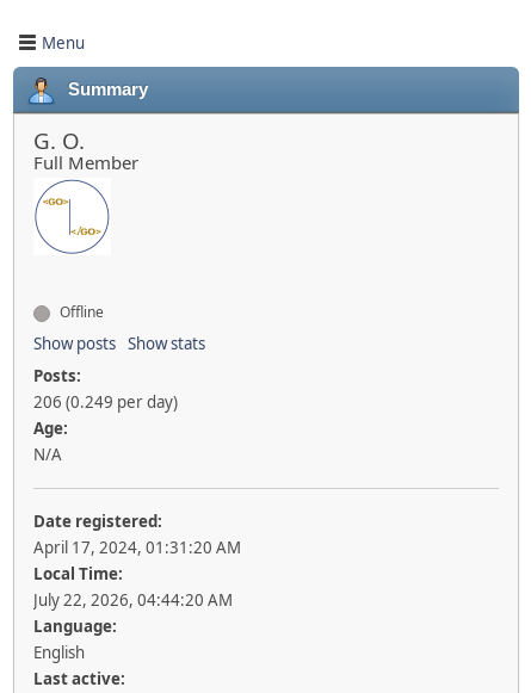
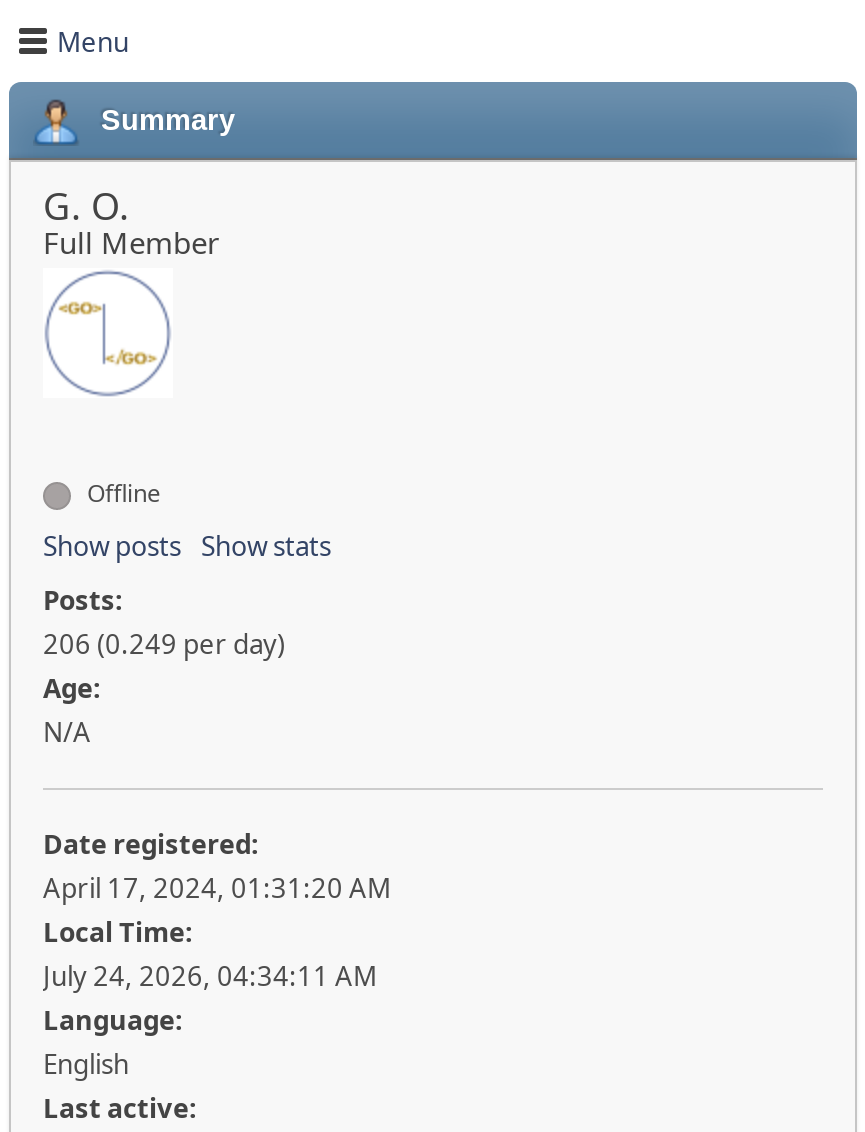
[33,590,233,611] July 22, 2026, 04:44:20 AM -> [43,959,377,995] July 24, 2026, 04:34:11 AM

